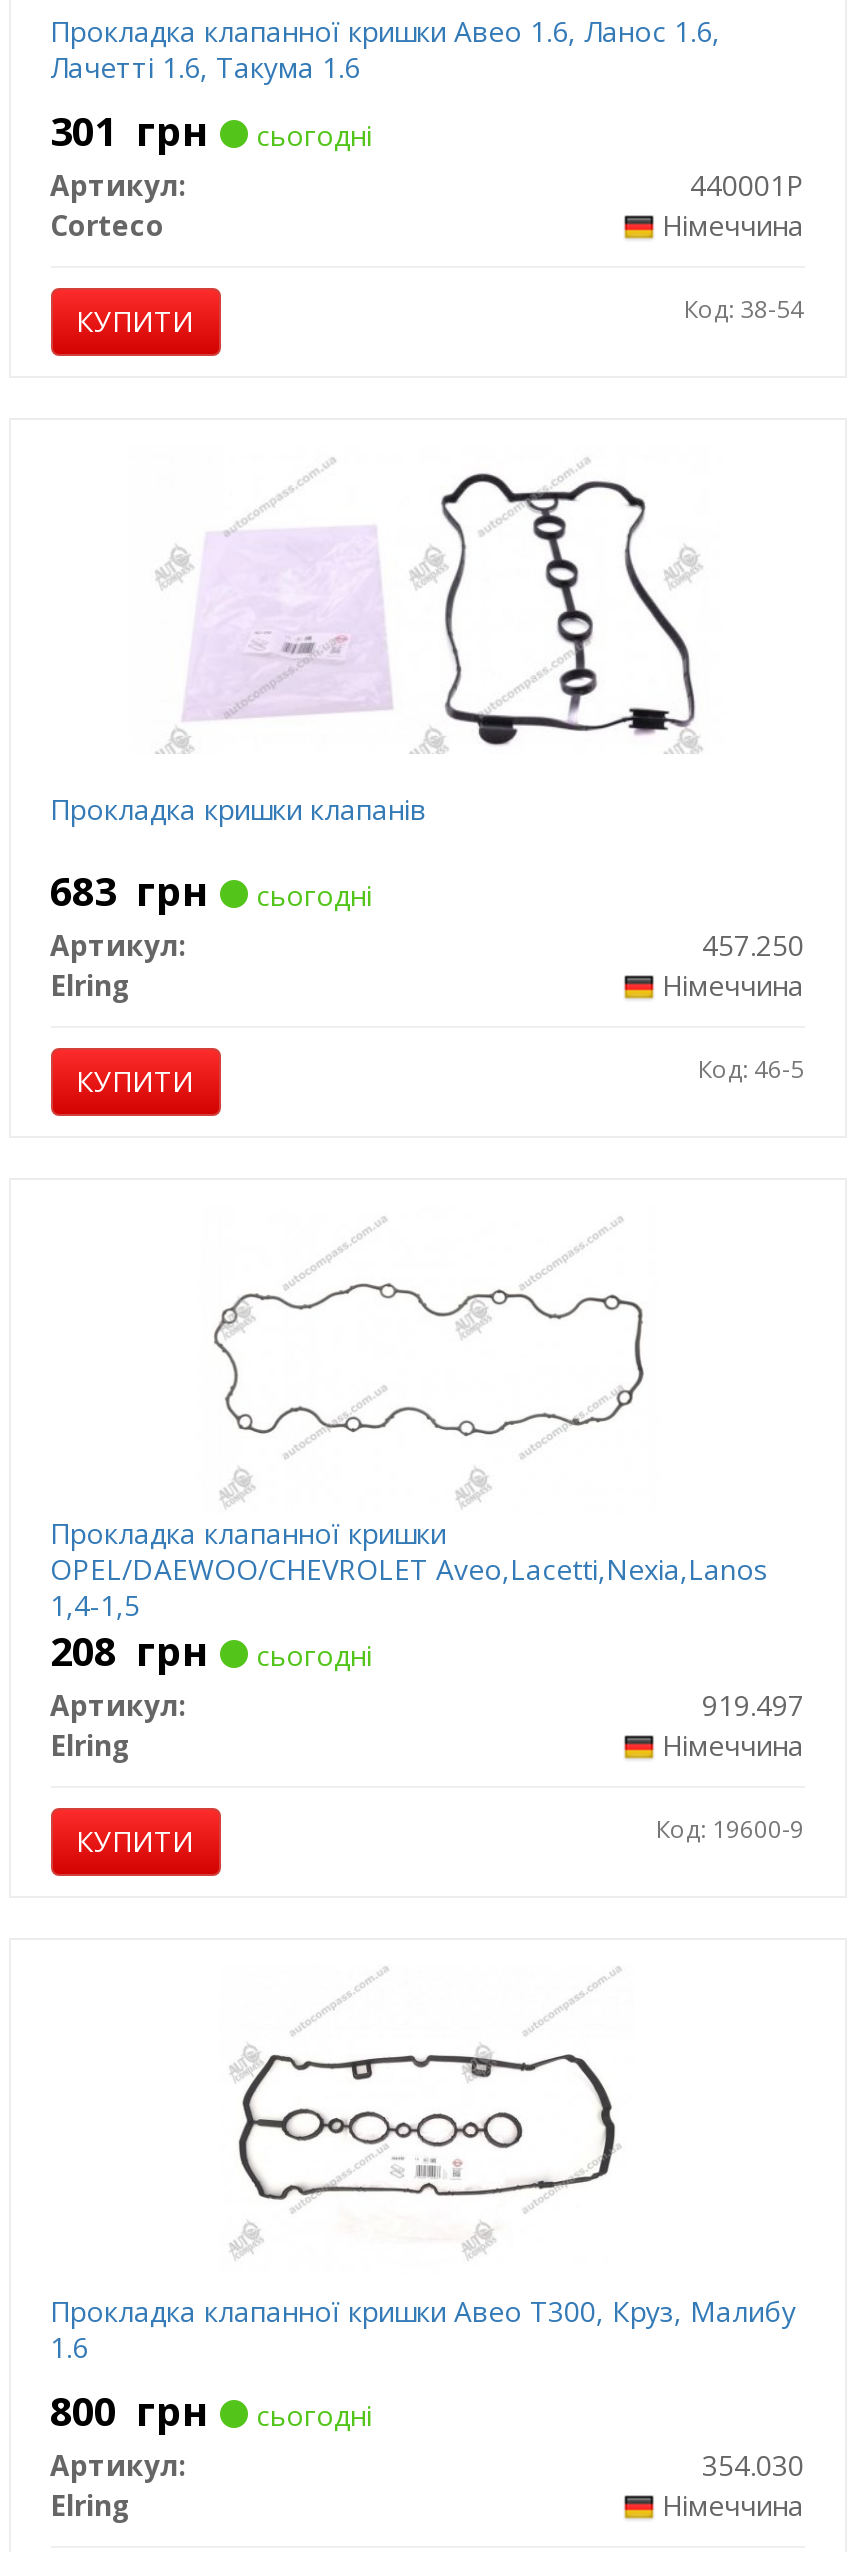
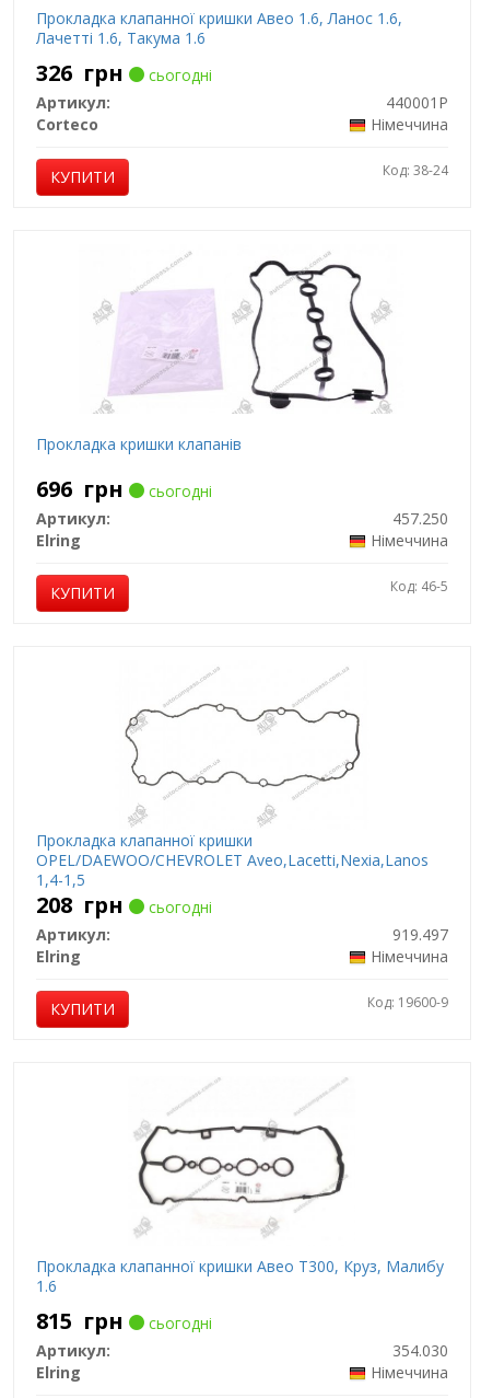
[50,104,372,158] 301 грн сьогодні -> [36,58,212,88] 326 грн сьогодні
[684,292,804,326] Код: 38-54 -> [382,161,448,180] Код: 38-24
[50,864,372,918] 683 грн сьогодні -> [36,474,212,504] 696 грн сьогодні
[50,2384,372,2438] 800 грн сьогодні -> [36,1306,212,1336] 815 грн сьогодні

